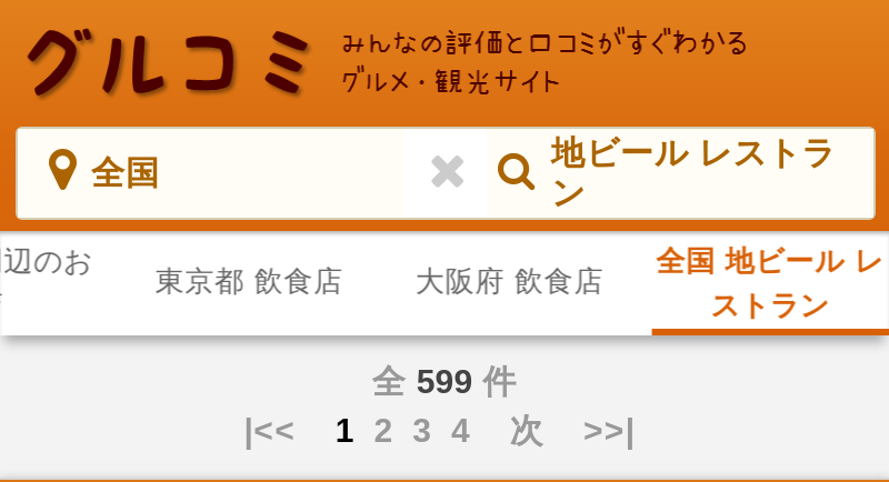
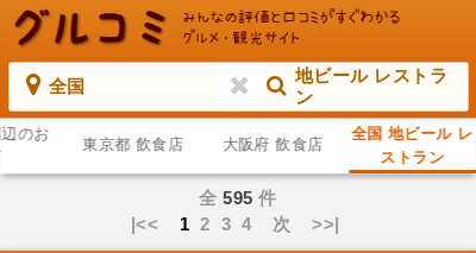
[372,362,517,400] 全599件 -> [199,188,277,208] 全595件

